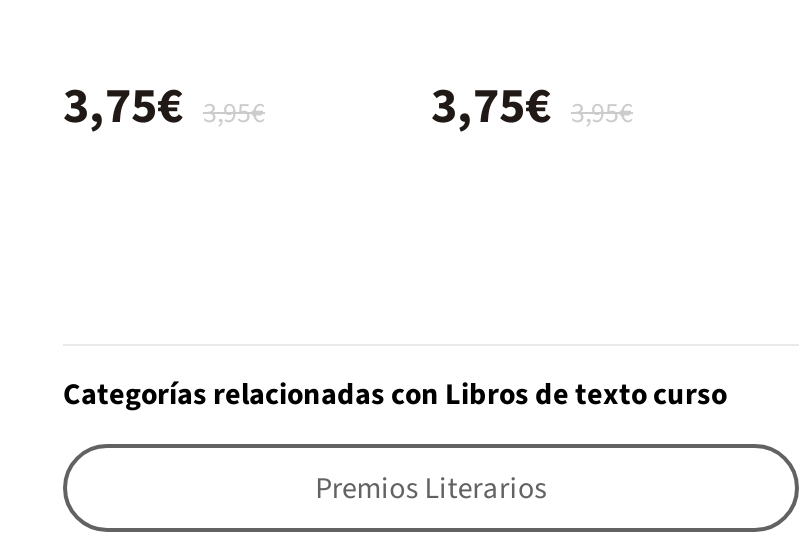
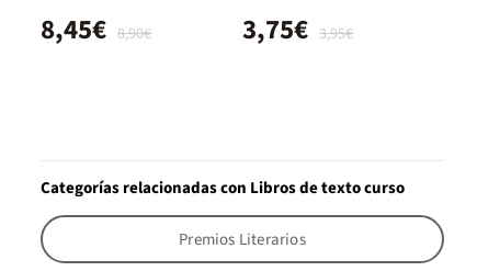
[63,70,183,142] 3,75€ -> [41,10,106,49] 8,45€
[203,94,265,134] 3,95€ -> [117,23,151,45] 8,90€

